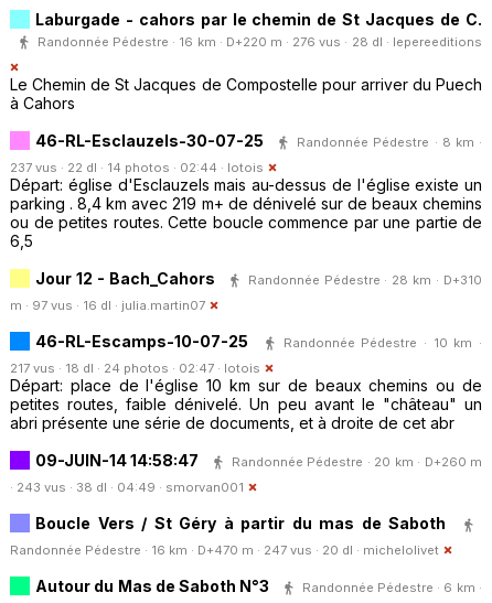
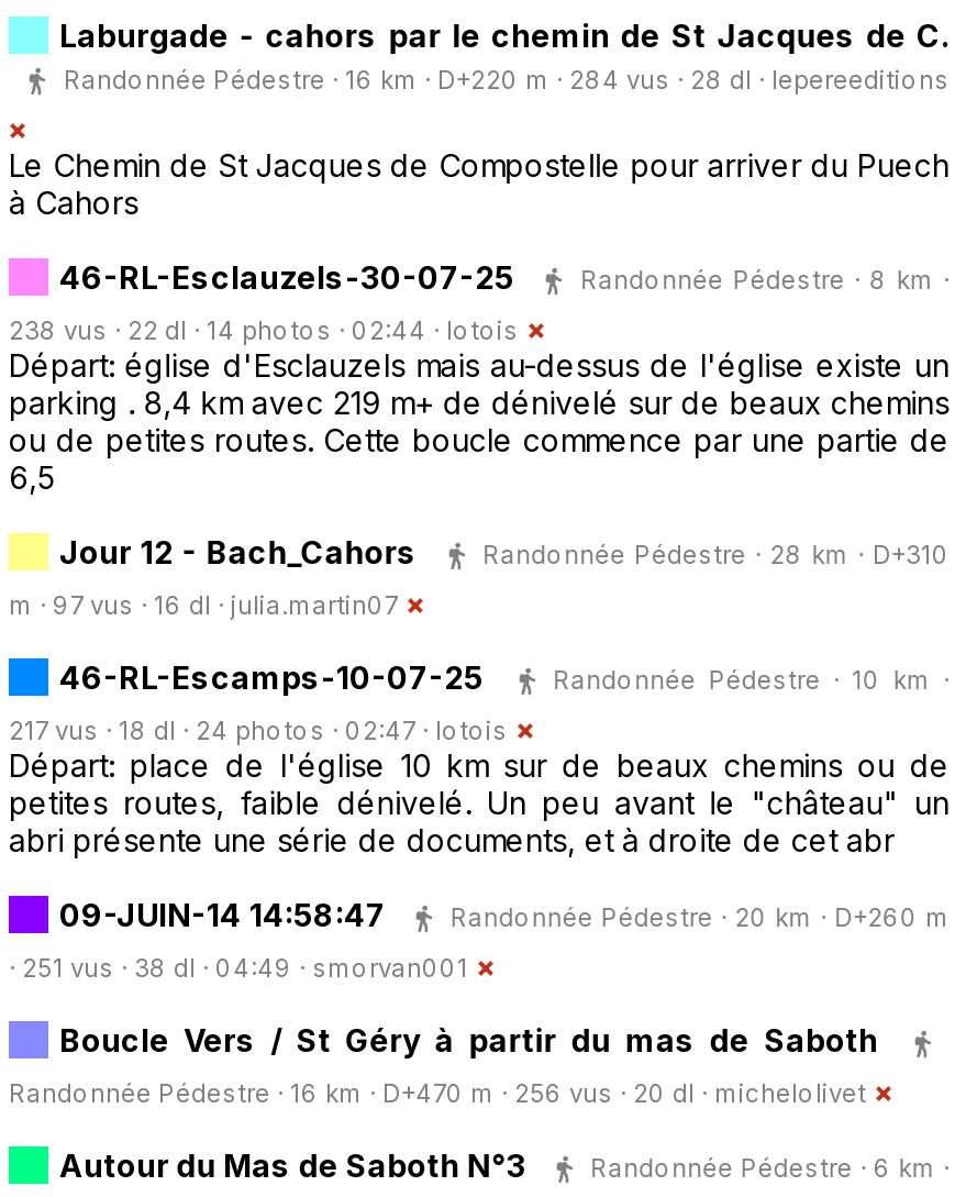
[38,34,482,49] Randonnée Pédestre · 16 km · D+220 m · 276 vus · 28 dl · lepereeditions -> [64,64,950,95] Randonnée Pédestre · 16 km · D+220 m · 284 vus · 28 dl · lepereeditions
[10,160,264,175] 237 vus · 22 dl · 14 photos · 02:44 · lotois -> [9,316,519,346] 238 vus · 22 dl · 14 photos · 02:44 · lotois
[10,480,244,495] · 243 vus · 38 dl · 04:49 · smorvan001 -> [9,953,468,984] · 251 vus · 38 dl · 04:49 · smorvan001
[10,542,439,558] Randonnée Pédestre · 16 km · D+470 m · 247 vus · 20 dl · michelolivet -> [9,1079,866,1109] Randonnée Pédestre · 16 km · D+470 m · 256 vus · 20 dl · michelolivet

